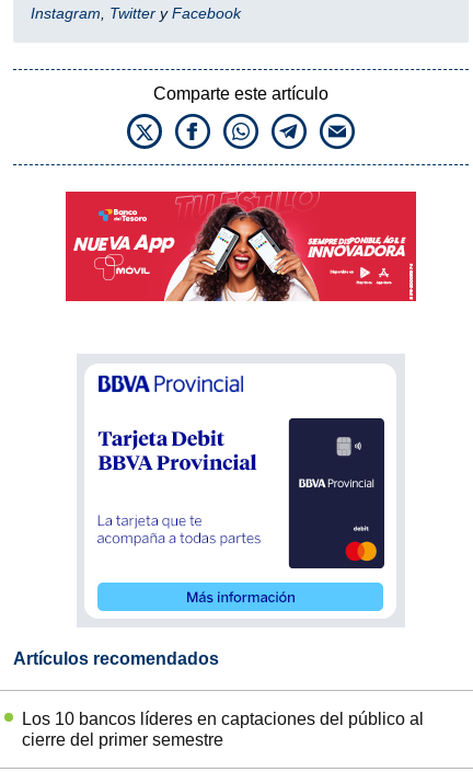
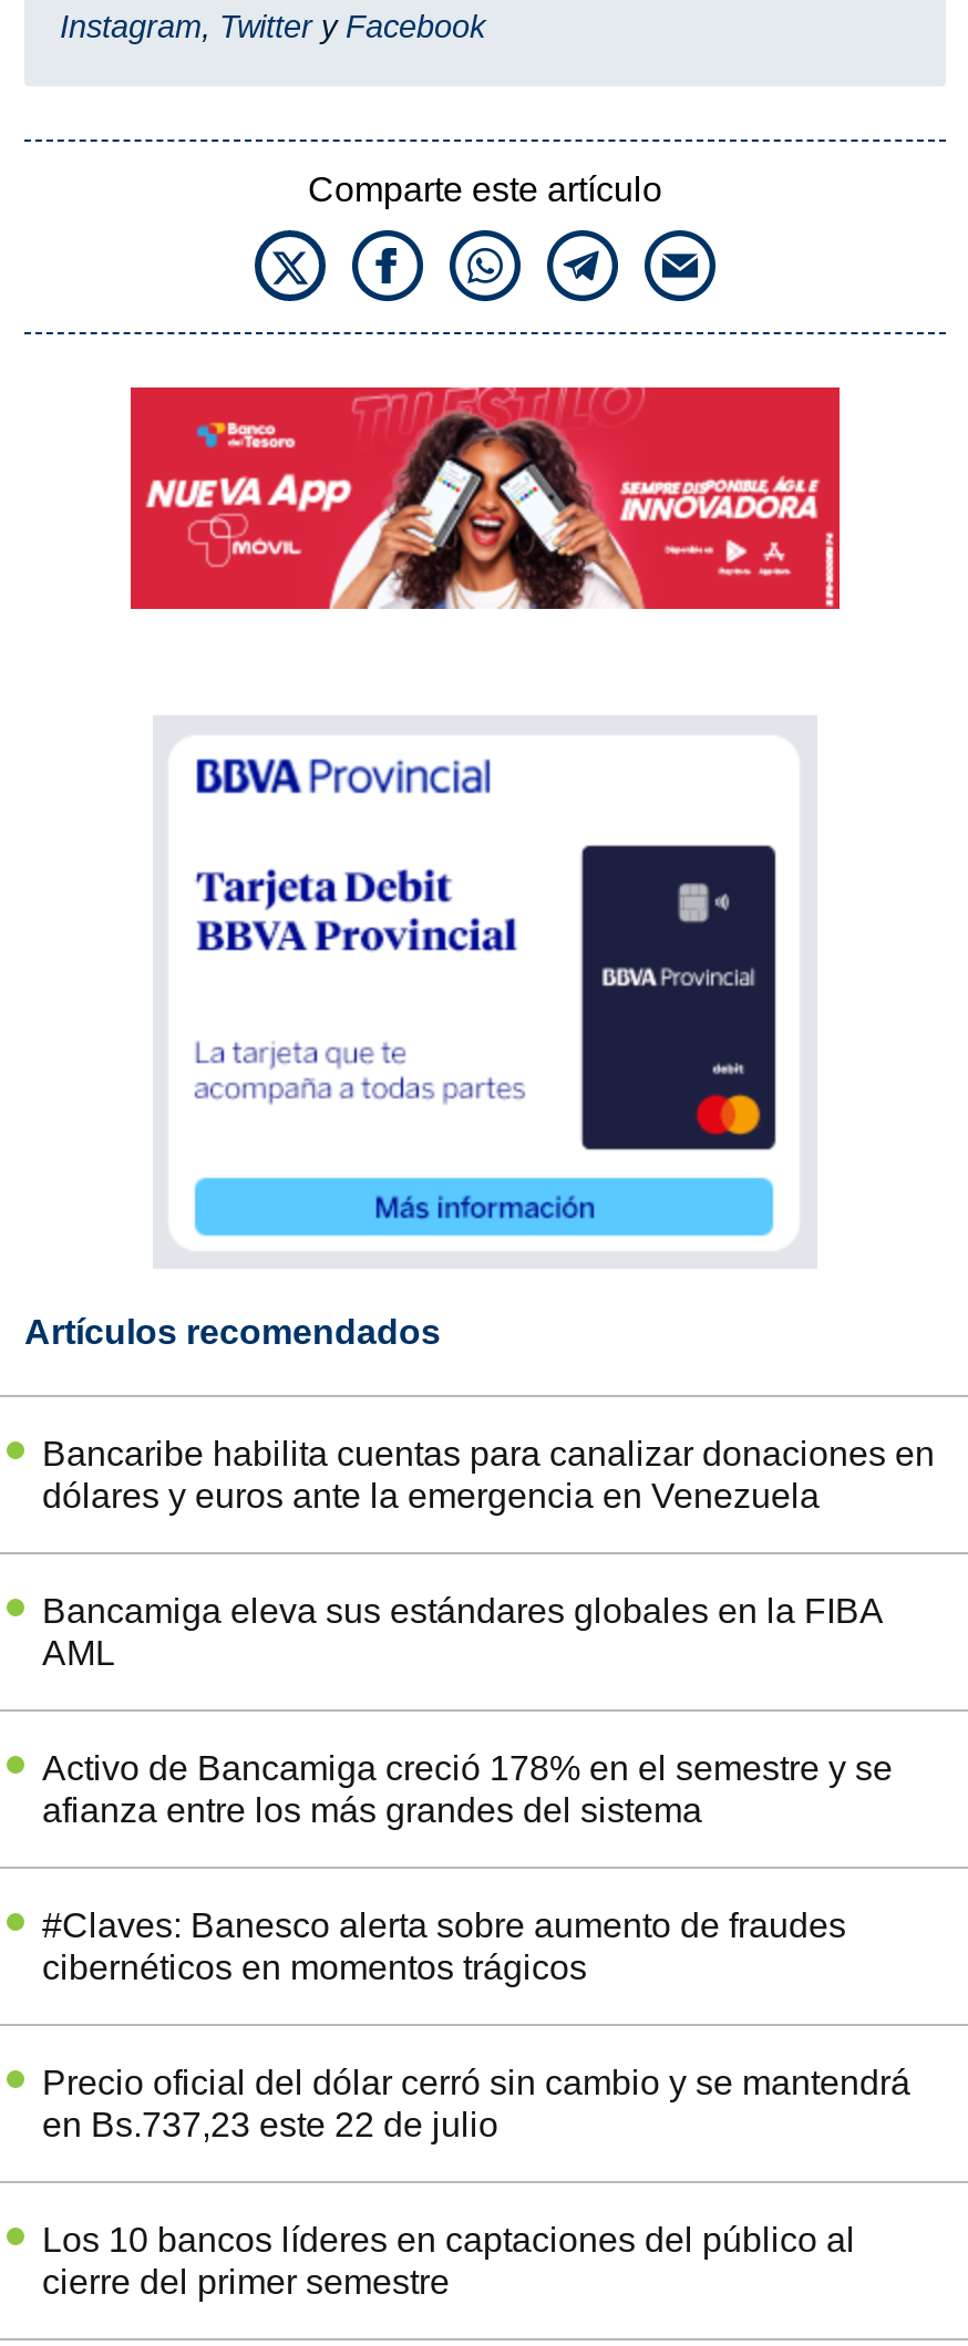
none -> [42,1435,935,2143] Bancaribe habilita cuentas para canalizar donaciones en | dólares y euros ante la emergencia en Venezuela | Bancamiga eleva sus estándares globales en la FIBA | AML | Activo de Bancamiga creció 178% en el semestre y se | afianza entre los más grandes del sistema | #Claves: Banesco alerta sobre aumento de fraudes | cibernéticos en momentos trágicos | Precio oficial del dólar cerró sin cambio y se mantendrá | en Bs.737,23 este 22 de julio

